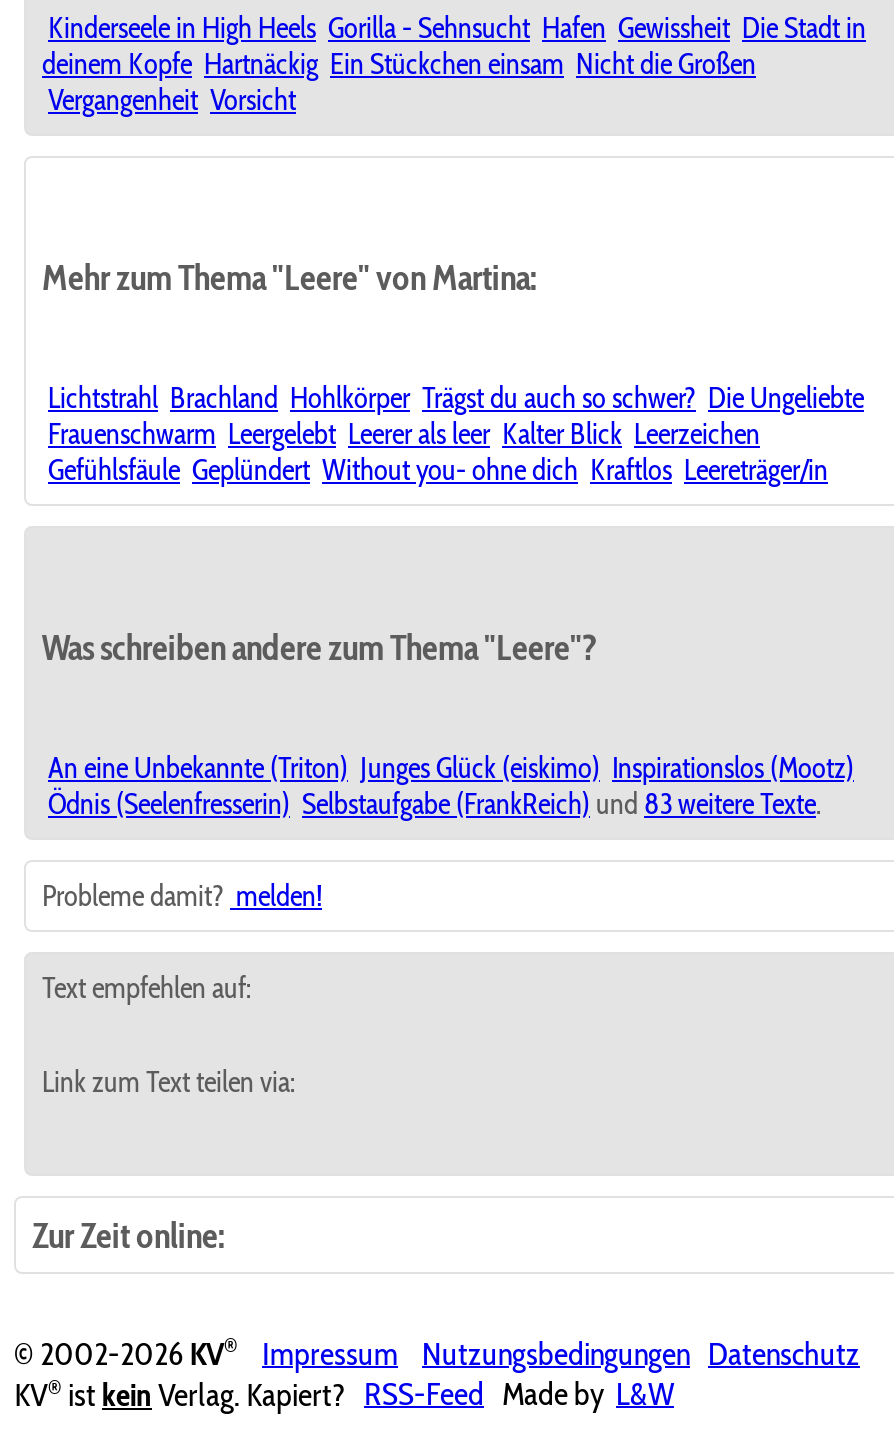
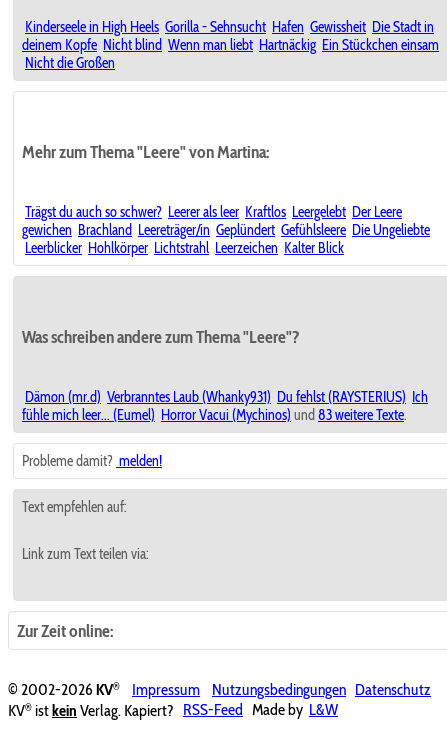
[42,46,756,118] deinem Kopfe Hartnäckig Ein Stückchen einsam Nicht die Großen | Vergangenheit Vorsicht -> [22,36,439,72] deinem Kopfe Nicht blind Wenn man liebt Hartnäckig Ein Stückchen einsam | Nicht die Großen
[48,380,864,488] Lichtstrahl Brachland Hohlkörper Trägst du auch so schwer? Die Ungeliebte | Frauenschwarm Leergelebt Leerer als leer Kalter Blick Leerzeichen | Gefühlsfäule Geplündert Without you- ohne dich Kraftlos Leereträger/in -> [22,203,430,257] Trägst du auch so schwer? Leerer als leer Kraftlos Leergelebt Der Leere | gewichen Brachland Leereträger/in Geplündert Gefühlsleere Die Ungeliebte | Leerblicker Hohlkörper Lichtstrahl Leerzeichen Kalter Blick
[48,750,854,822] An eine Unbekannte (Triton) Junges Glück (eiskimo) Inspirationslos (Mootz) | Ödnis (Seelenfresserin) Selbstaufgabe (FrankReich) und83 weitere Texte. -> [22,388,428,424] Dämon (mr.d) Verbranntes Laub (Whanky931) Du fehlst (RAYSTERIUS) Ich | fühle mich leer... (Eumel) Horror Vacui (Mychinos) und83 weitere Texte.

